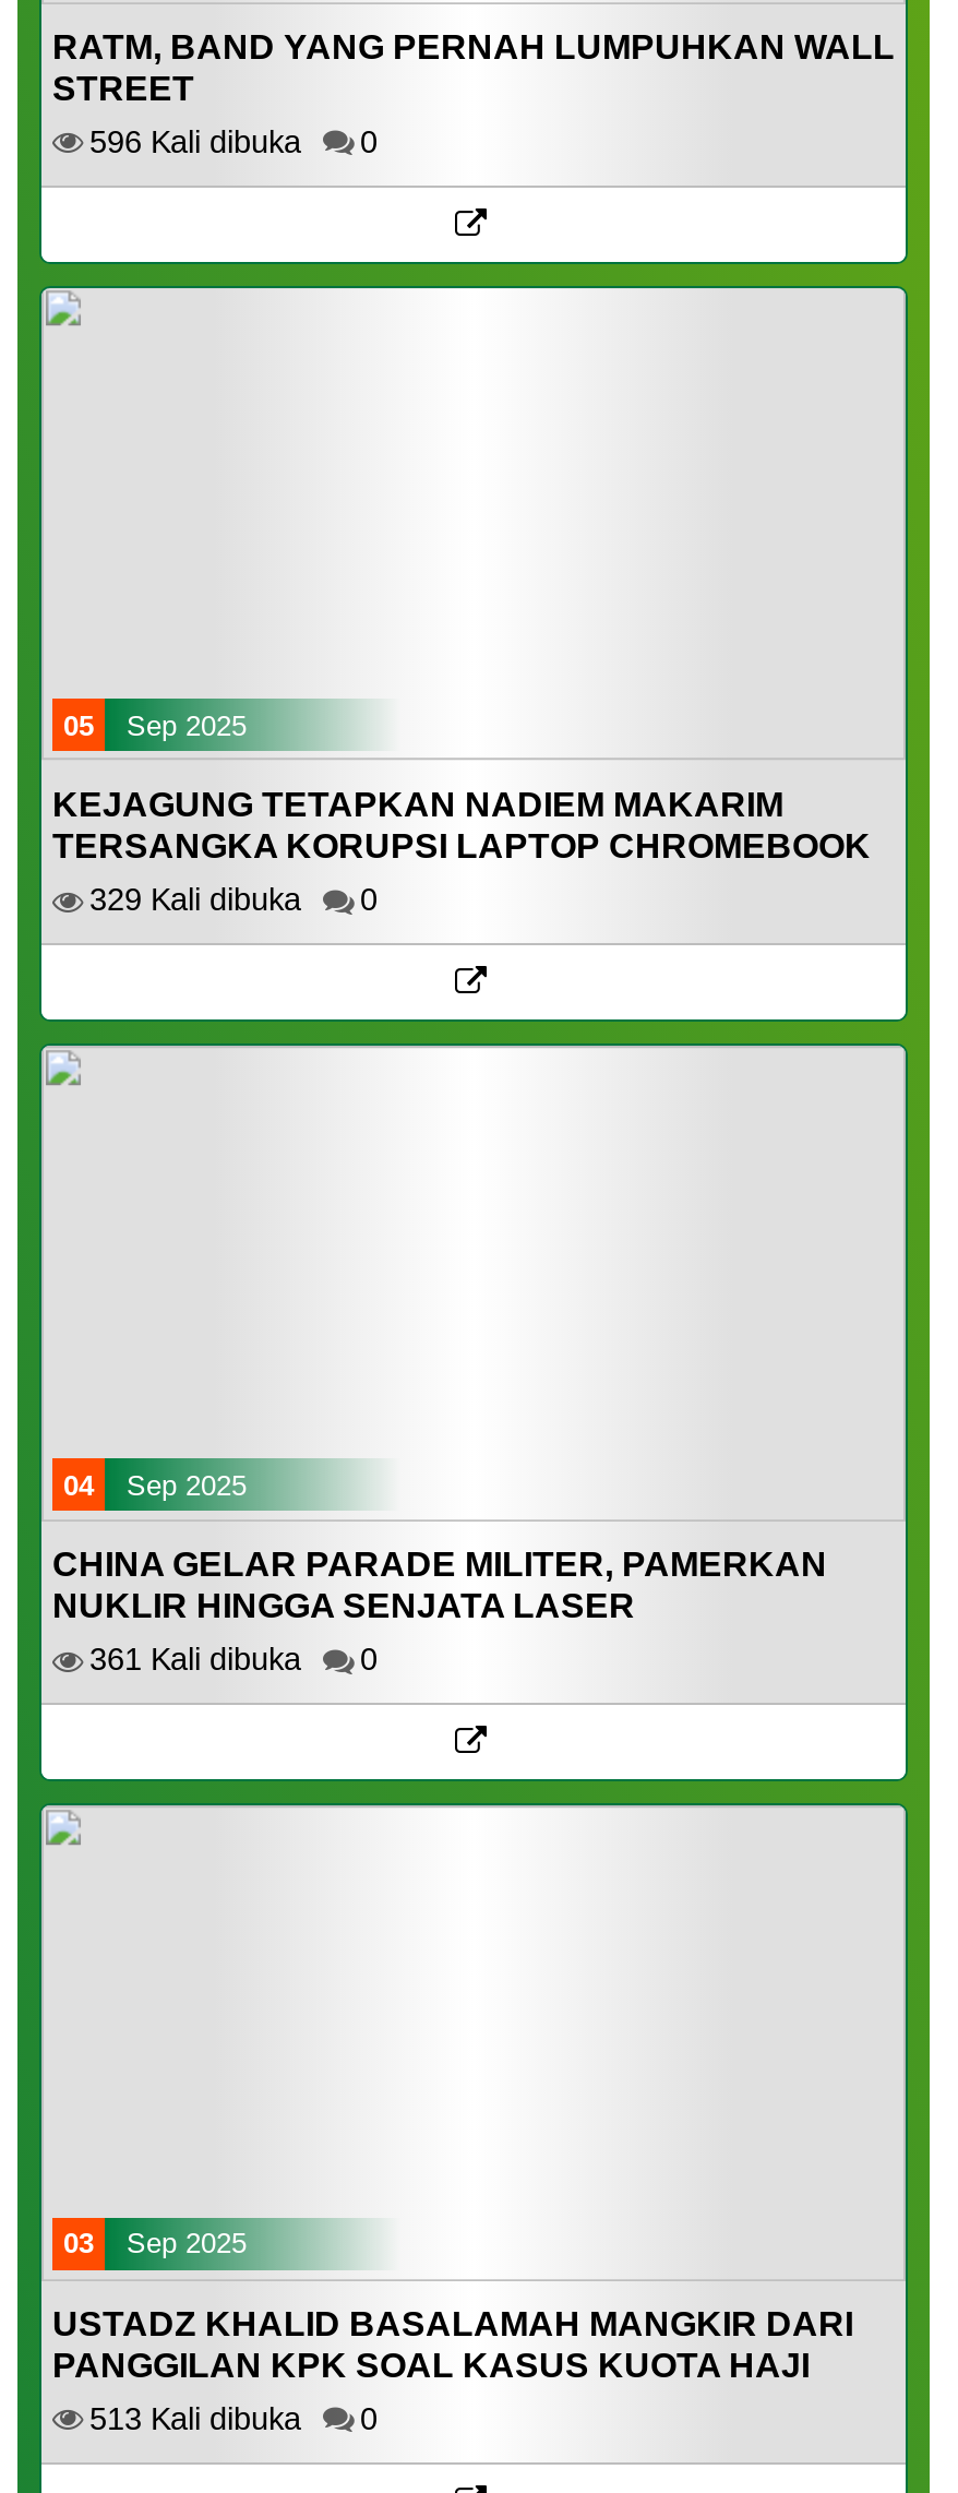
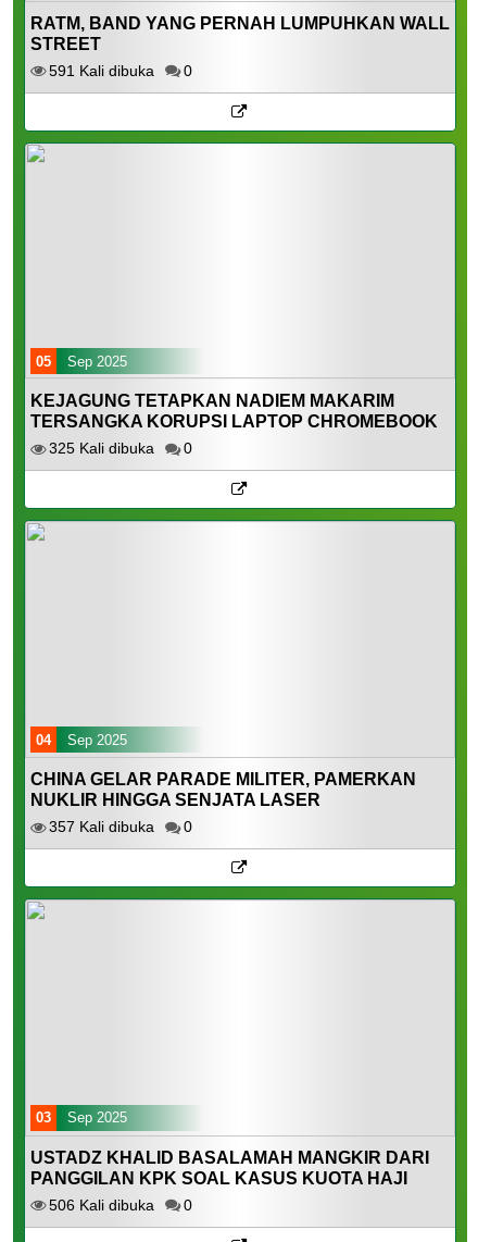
[89,123,378,158] 596 Kali dibuka 0 -> [49,61,192,79] 591 Kali dibuka 0
[89,883,378,918] 329 Kali dibuka 0 -> [49,440,192,457] 325 Kali dibuka 0
[89,1642,378,1677] 361 Kali dibuka 0 -> [49,818,192,835] 357 Kali dibuka 0
[89,2401,378,2436] 513 Kali dibuka 0 -> [49,1196,192,1214] 506 Kali dibuka 0

